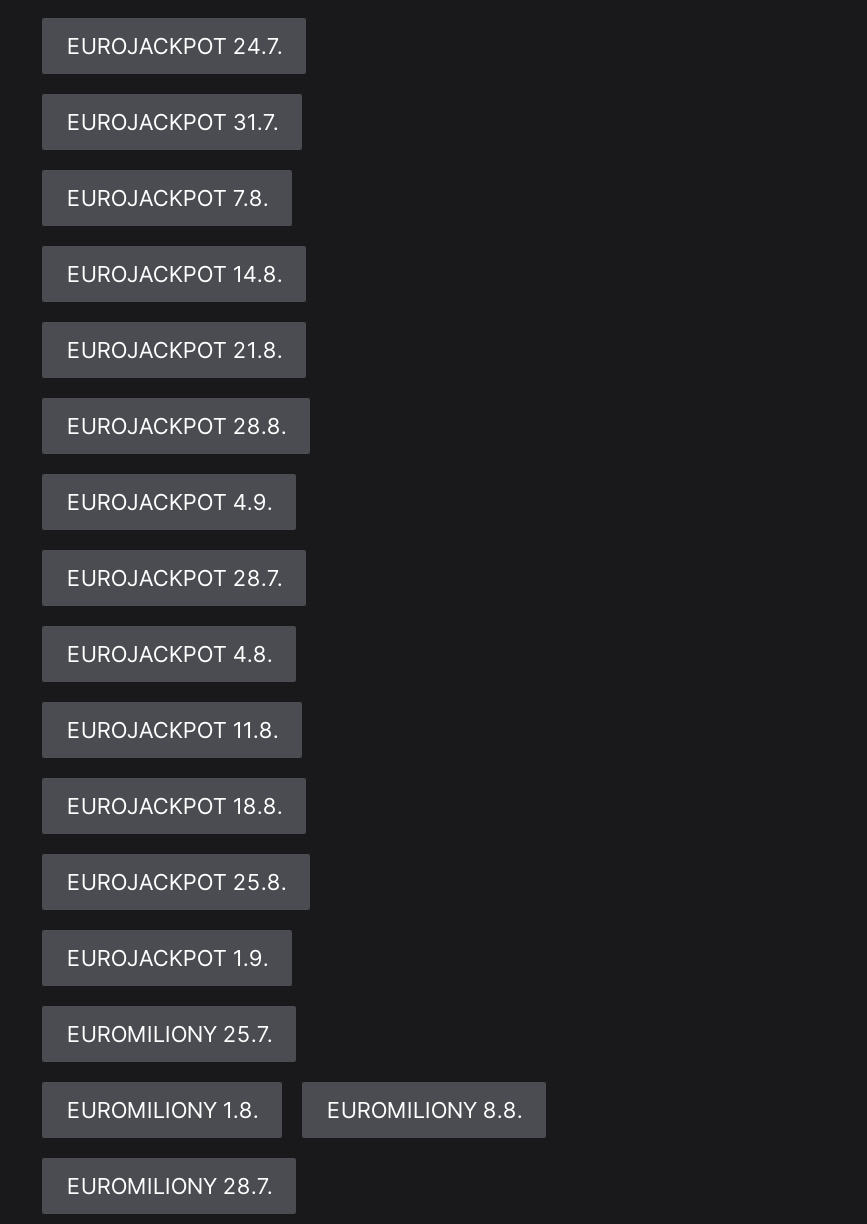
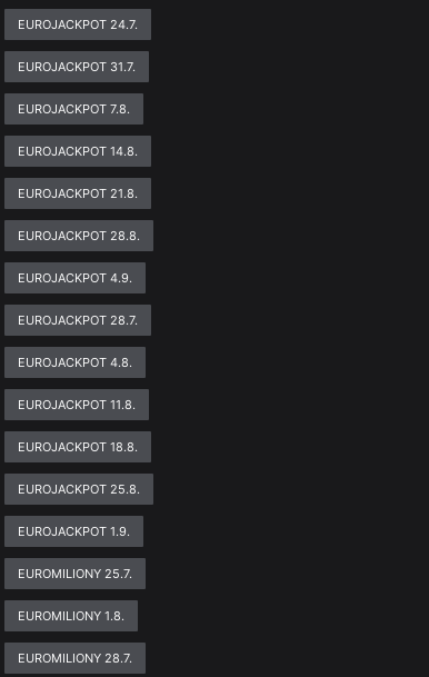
[327,1097,523,1125] EUROMILIONY 8.8. -> none

